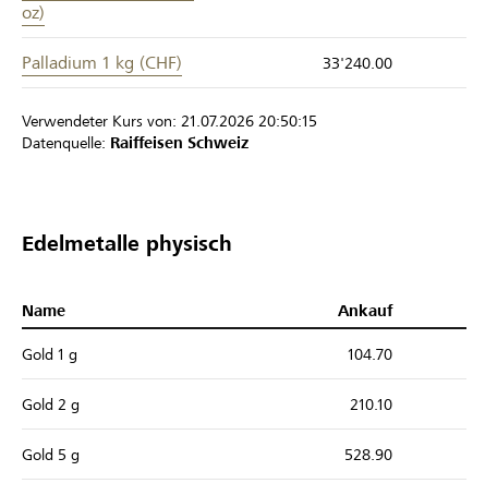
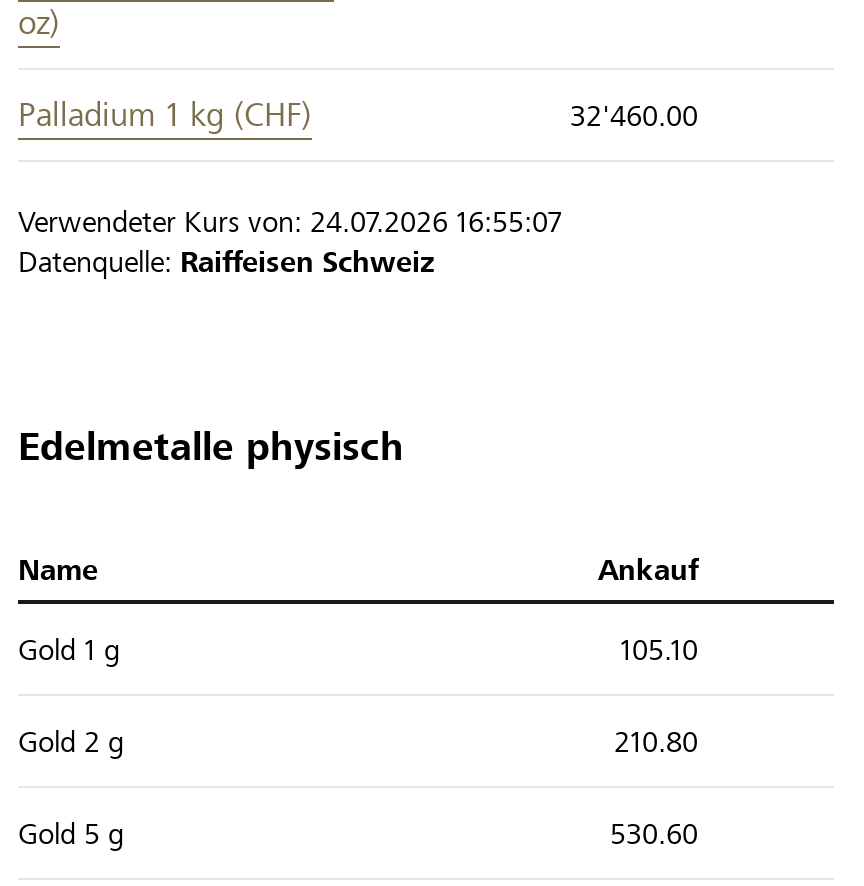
[323,55,392,72] 33'240.00 -> [570,100,698,132] 32'460.00
[22,112,317,130] Verwendeter Kurs von: 21.07.2026 20:50:15 -> [18,206,562,238] Verwendeter Kurs von: 24.07.2026 16:55:07
[348,346,392,363] 104.70 -> [620,634,698,666] 105.10
[350,396,392,413] 210.10 -> [614,726,698,758] 210.80
[344,446,392,463] 528.90 -> [610,818,698,850] 530.60

